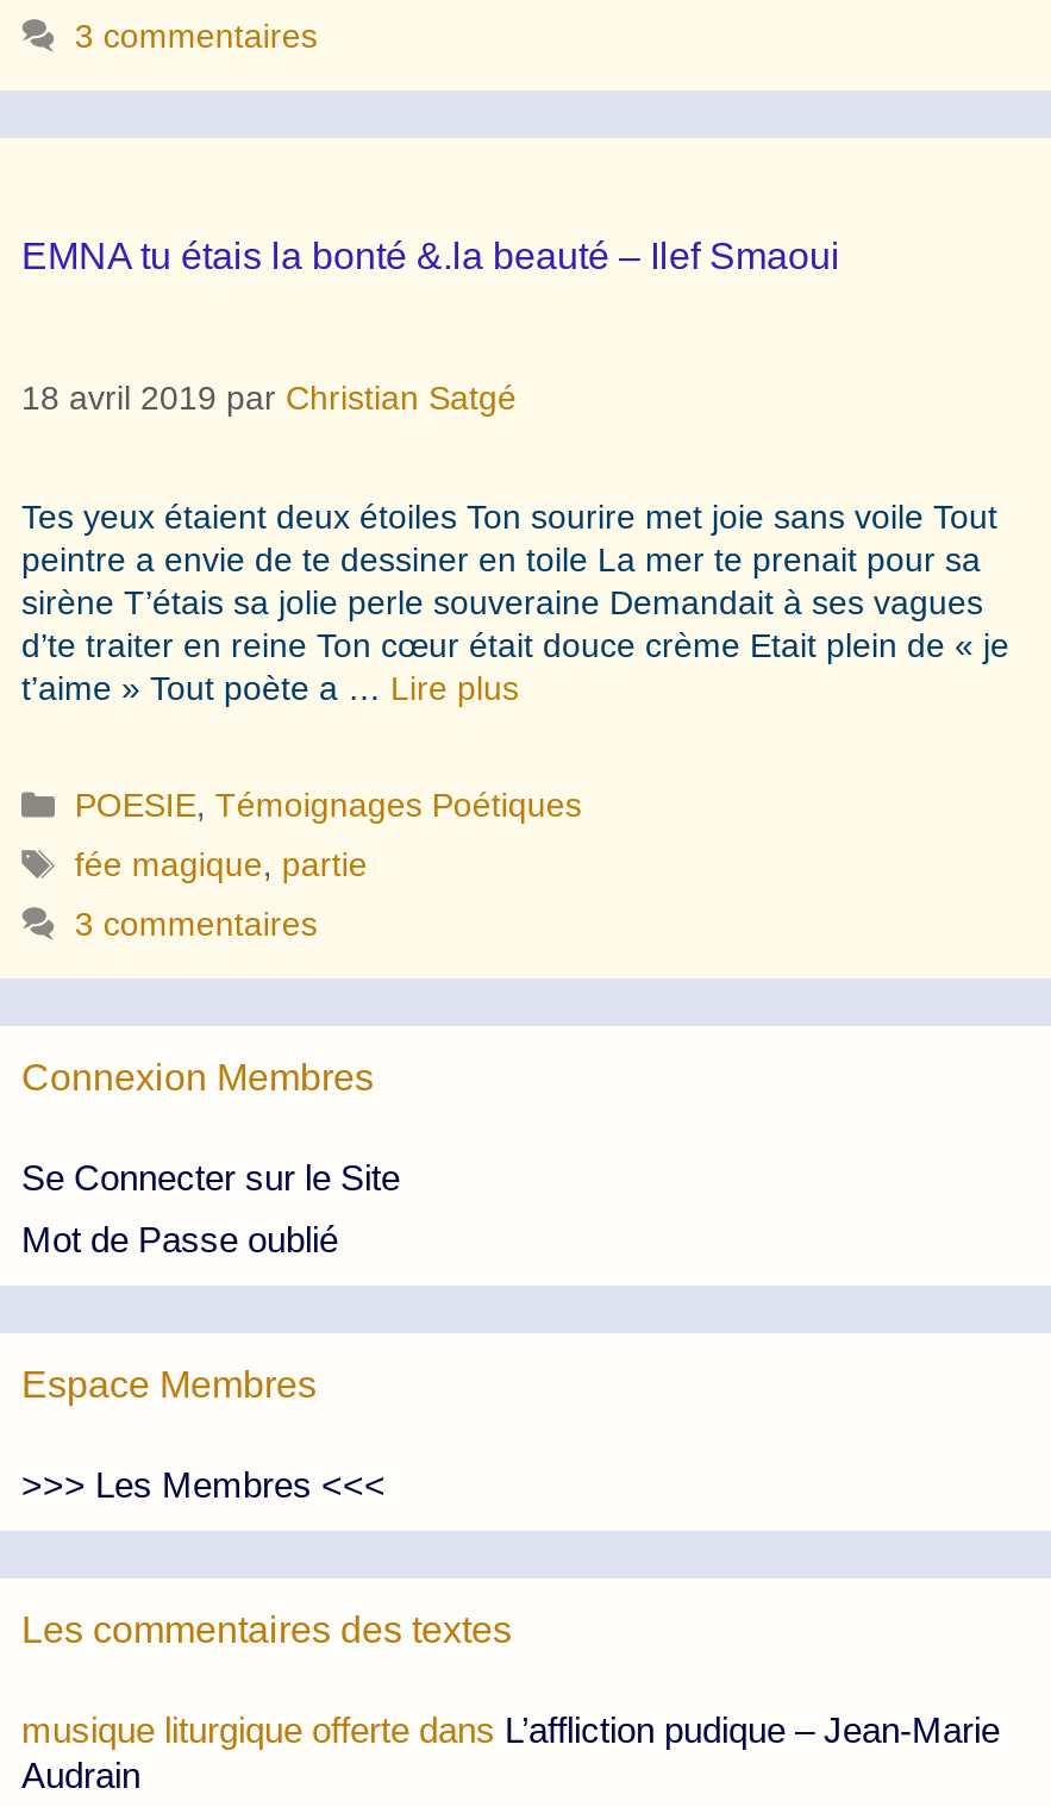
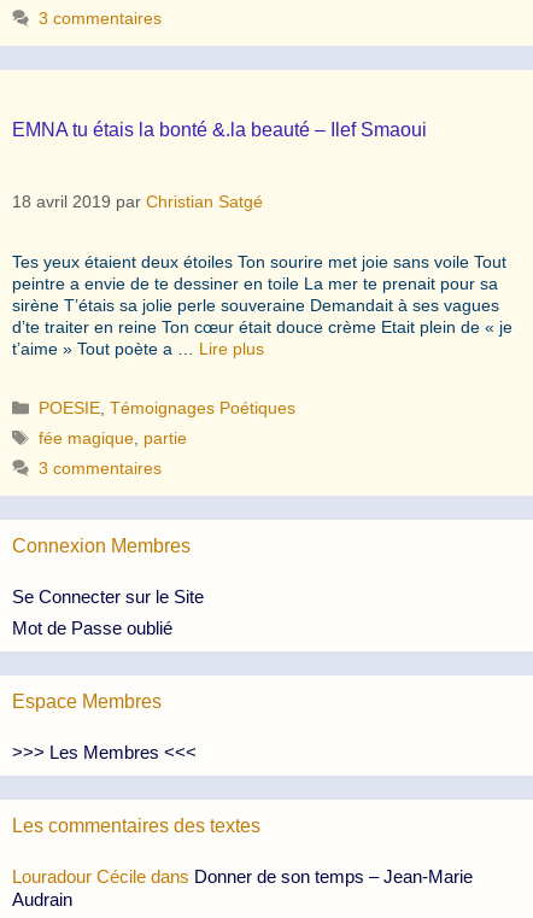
[21,1710,1000,1751] musique liturgique offerte dans L’affliction pudique – Jean-Marie -> [12,867,473,887] Louradour Cécile dans Donner de son temps – Jean-Marie

